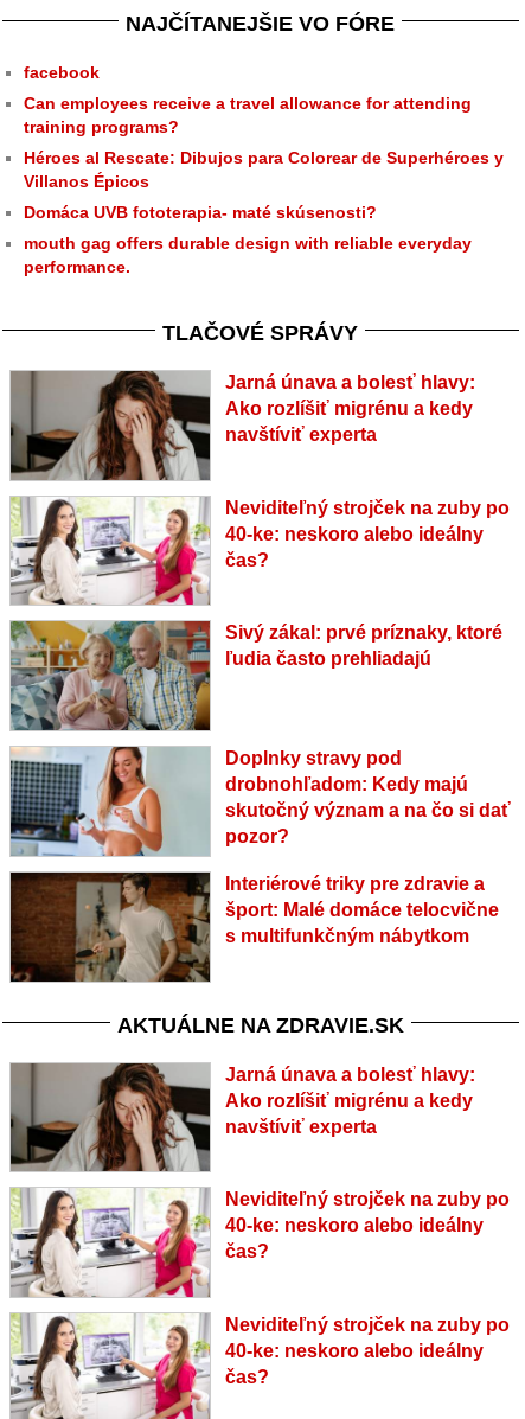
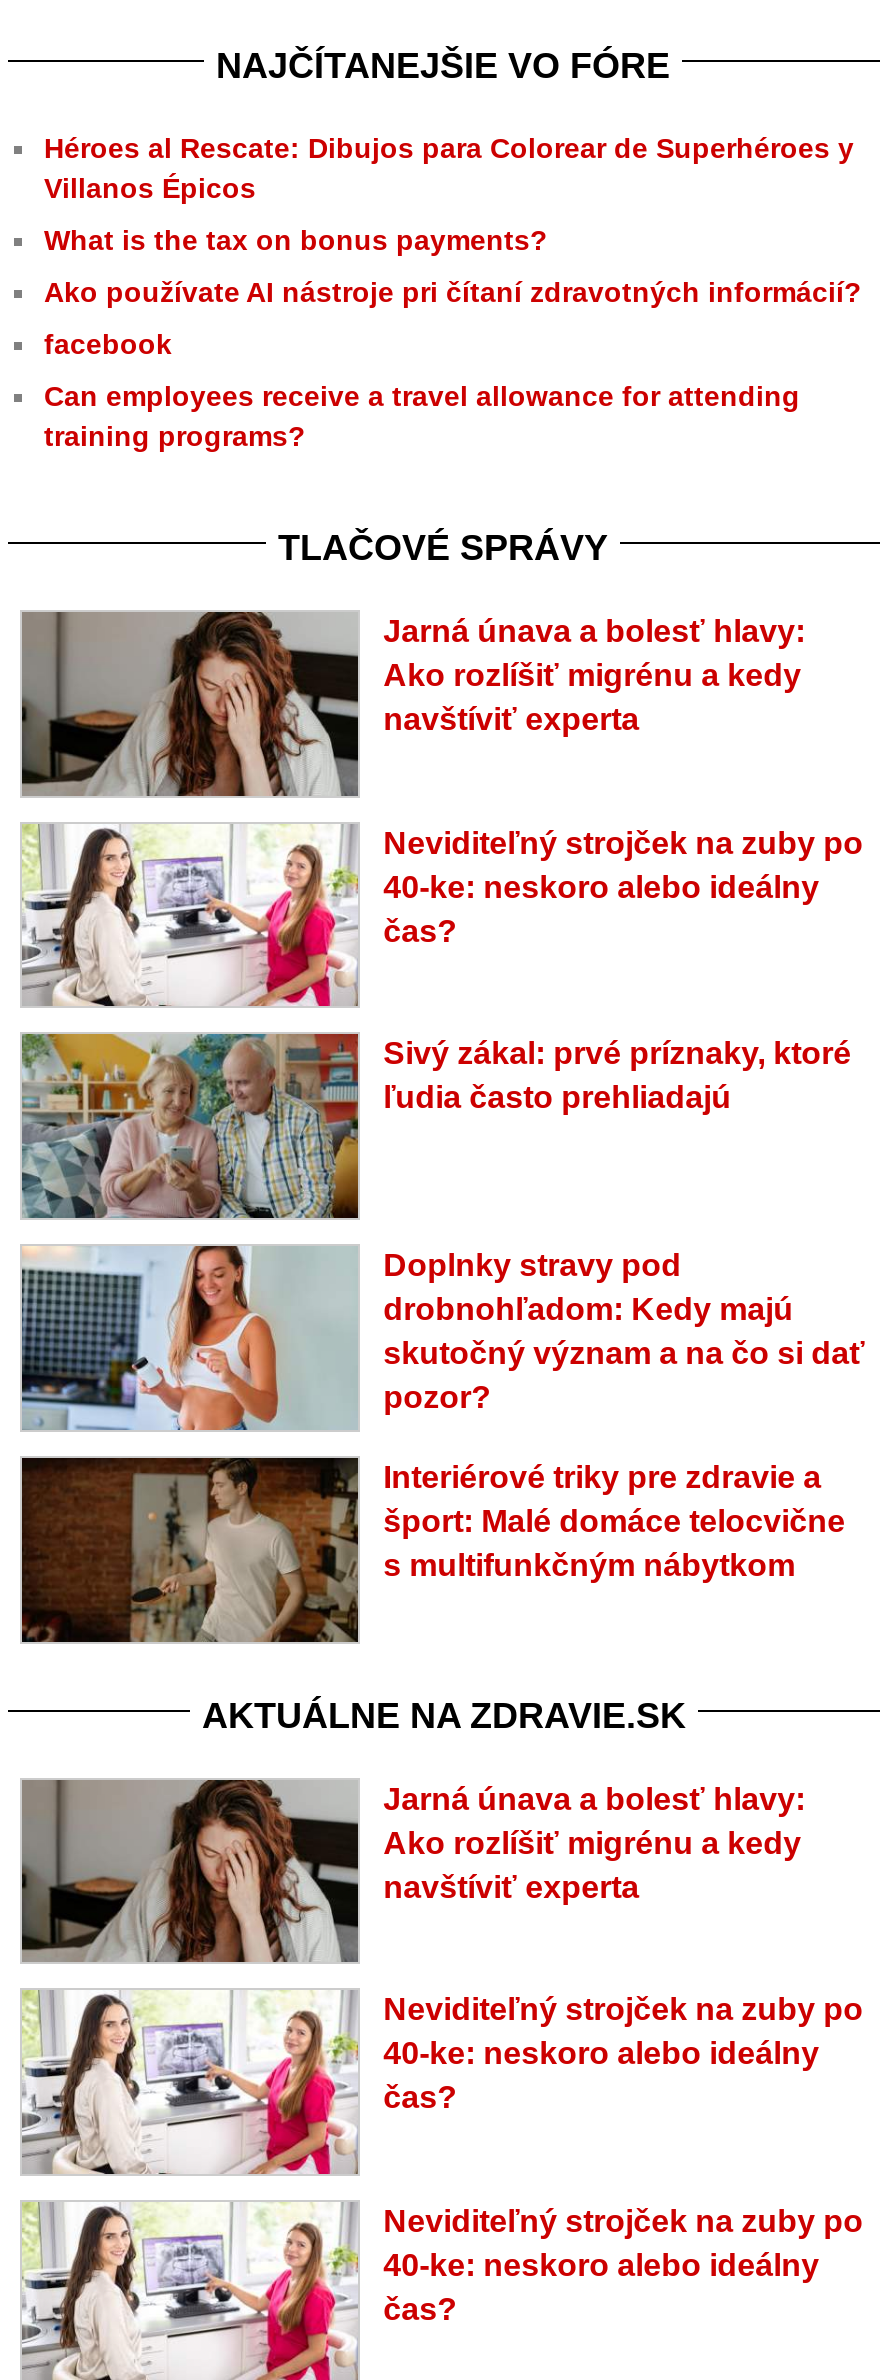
none -> [44,224,862,308] What is the tax on bonus payments? | Ako používate AI nástroje pri čítaní zdravotných informácií?
moved [24,63,472,136] -> [44,328,800,452]: facebook | Can employees receive a travel allowance for attending | training programs?
moved [24,148,504,191] -> [44,132,854,204]: Héroes al Rescate: Dibujos para Colorear de Superhéroes y | Villanos Épicos
[24,203,472,276] Domáca UVB fototerapia- maté skúsenosti? | mouth gag offers durable design with reliable everyday | performance. -> none

